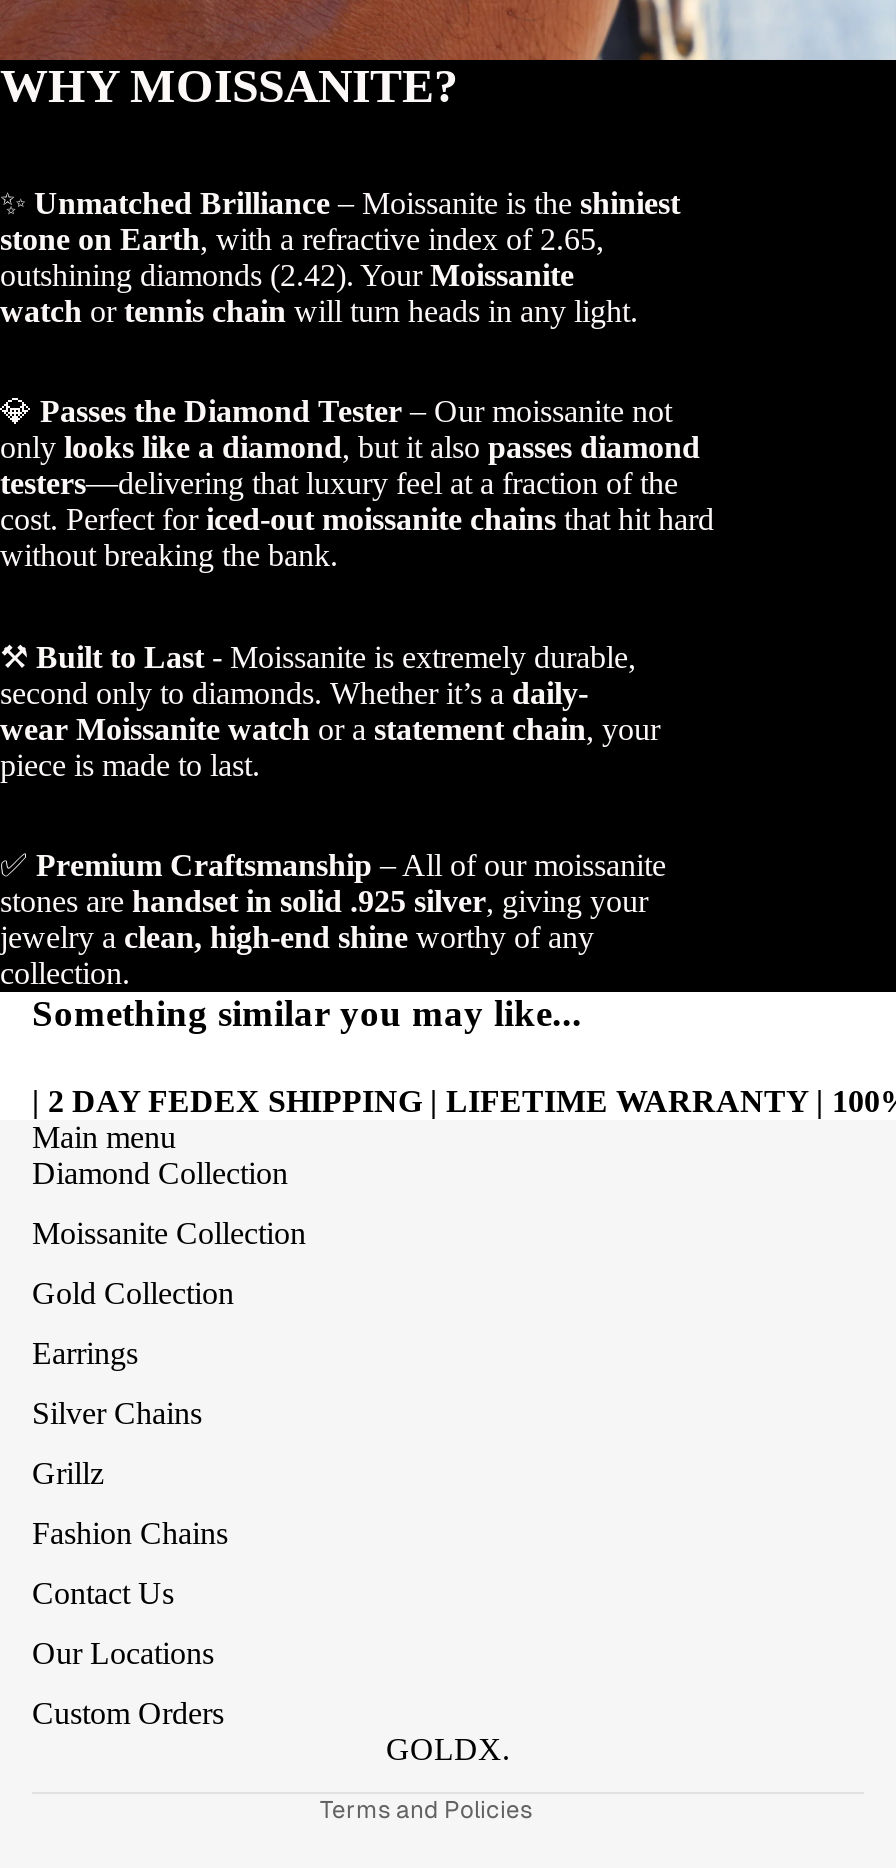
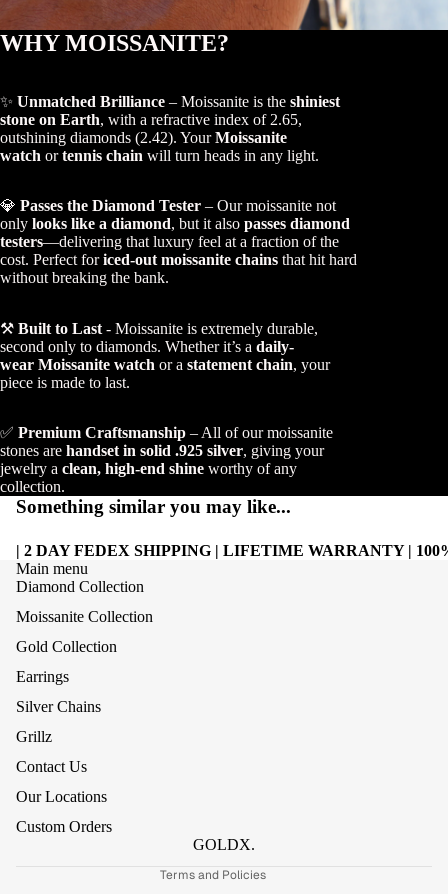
[32,1515,228,1549] Fashion Chains -> none

